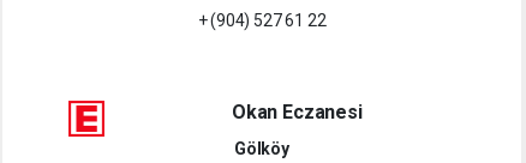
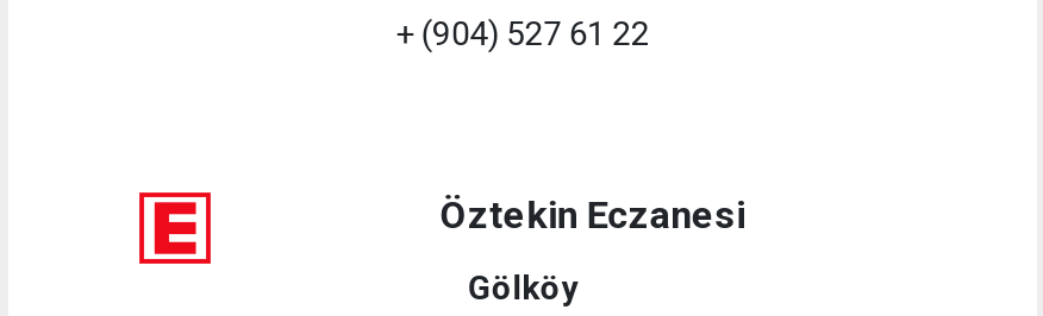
[232,100,362,123] Okan Eczanesi -> [440,192,745,237] Öztekin Eczanesi

